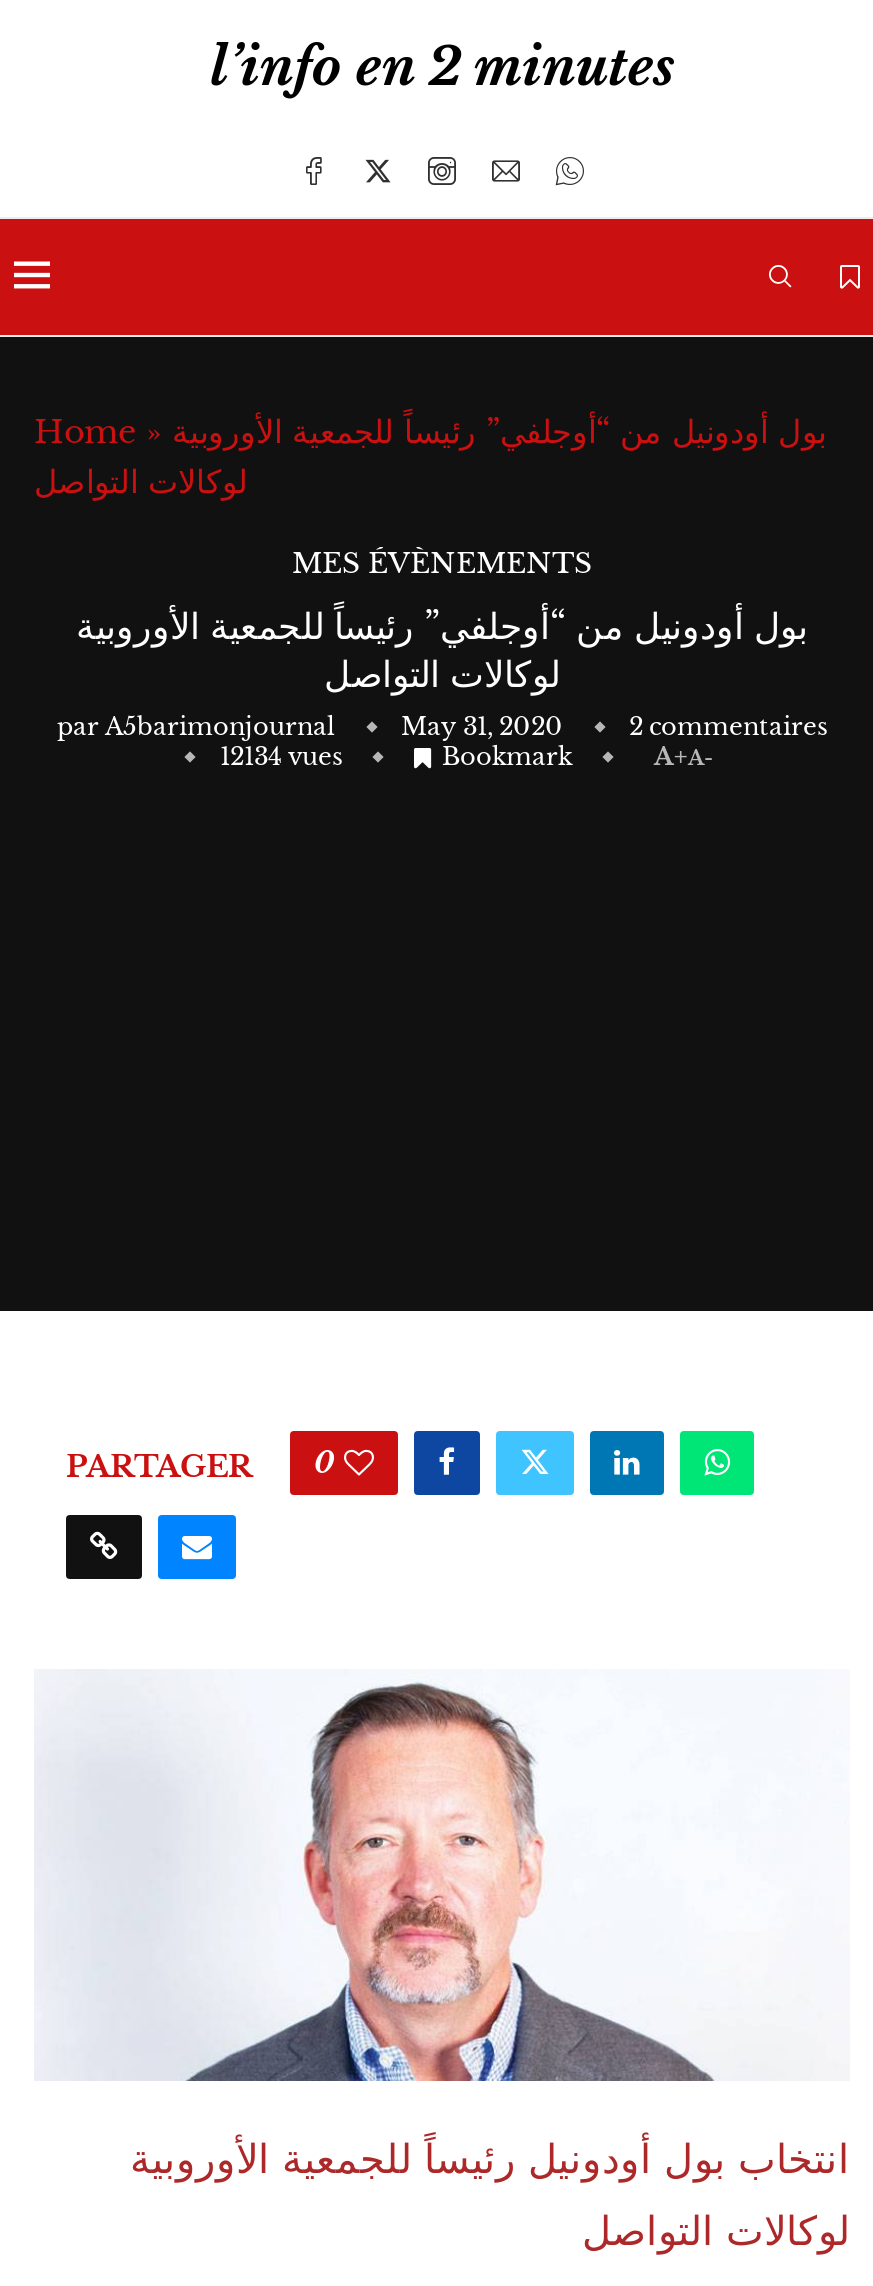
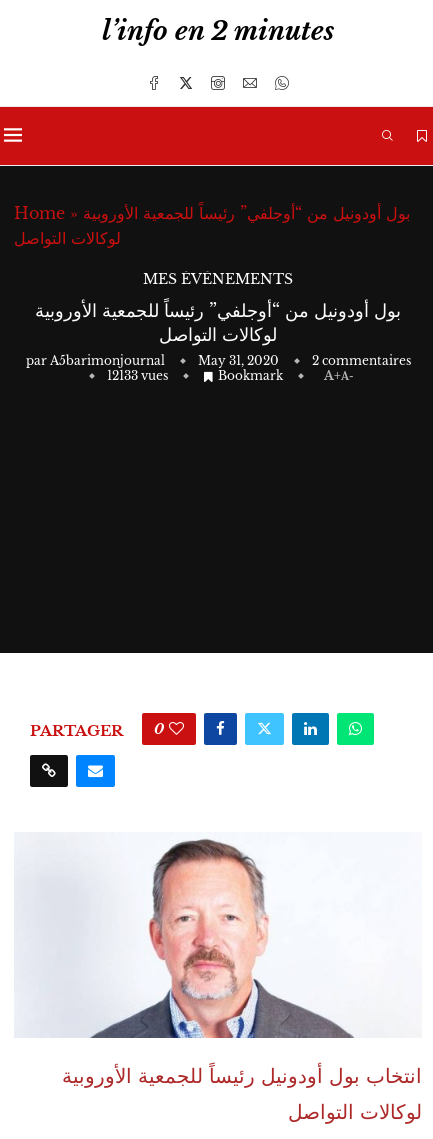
[220,741,342,771] 12134 vues -> [107,368,168,383] 12133 vues

